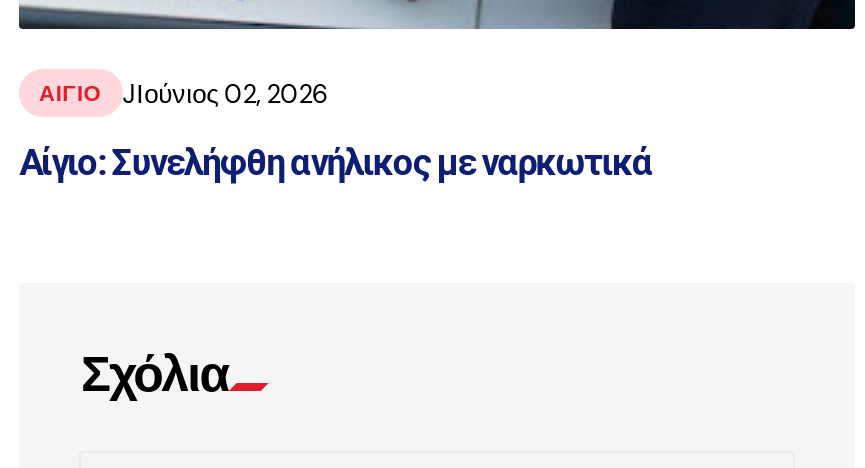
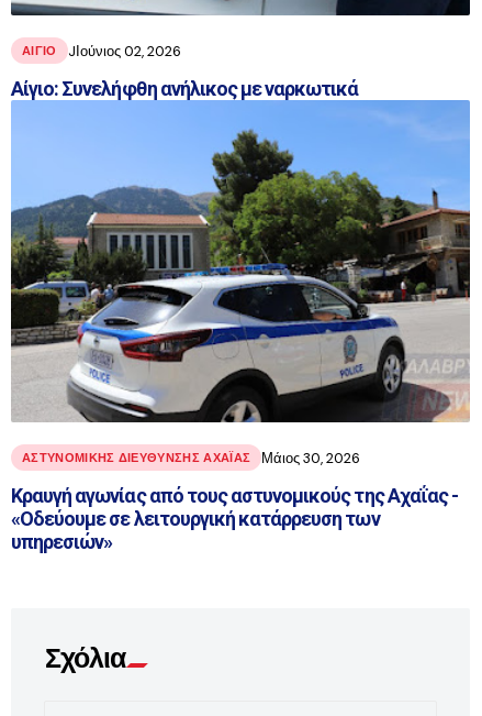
none -> [10,99,471,553] [image] | ΑΣΤΥΝΟΜΙΚΉΣ ΔΙΕΎΘΥΝΣΗΣ ΑΧΑΪ́ΑΣ | Μάιος 30, 2026 | Κραυγή αγωνίας από τους αστυνομικούς της Αχαΐας - | «Οδεύουμε σε λειτουργική κατάρρευση των | υπηρεσιών»

